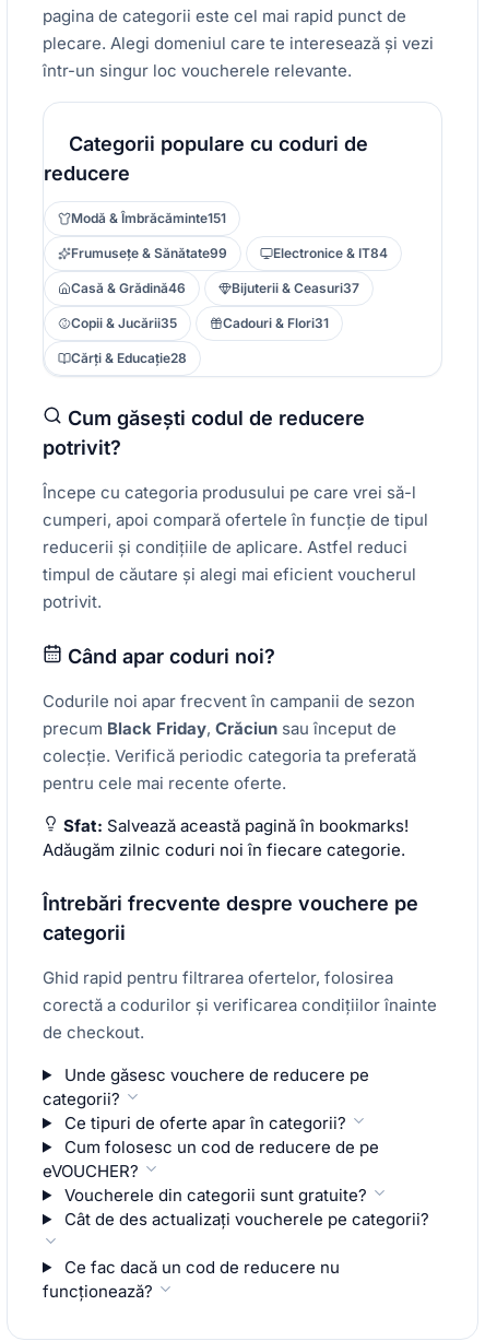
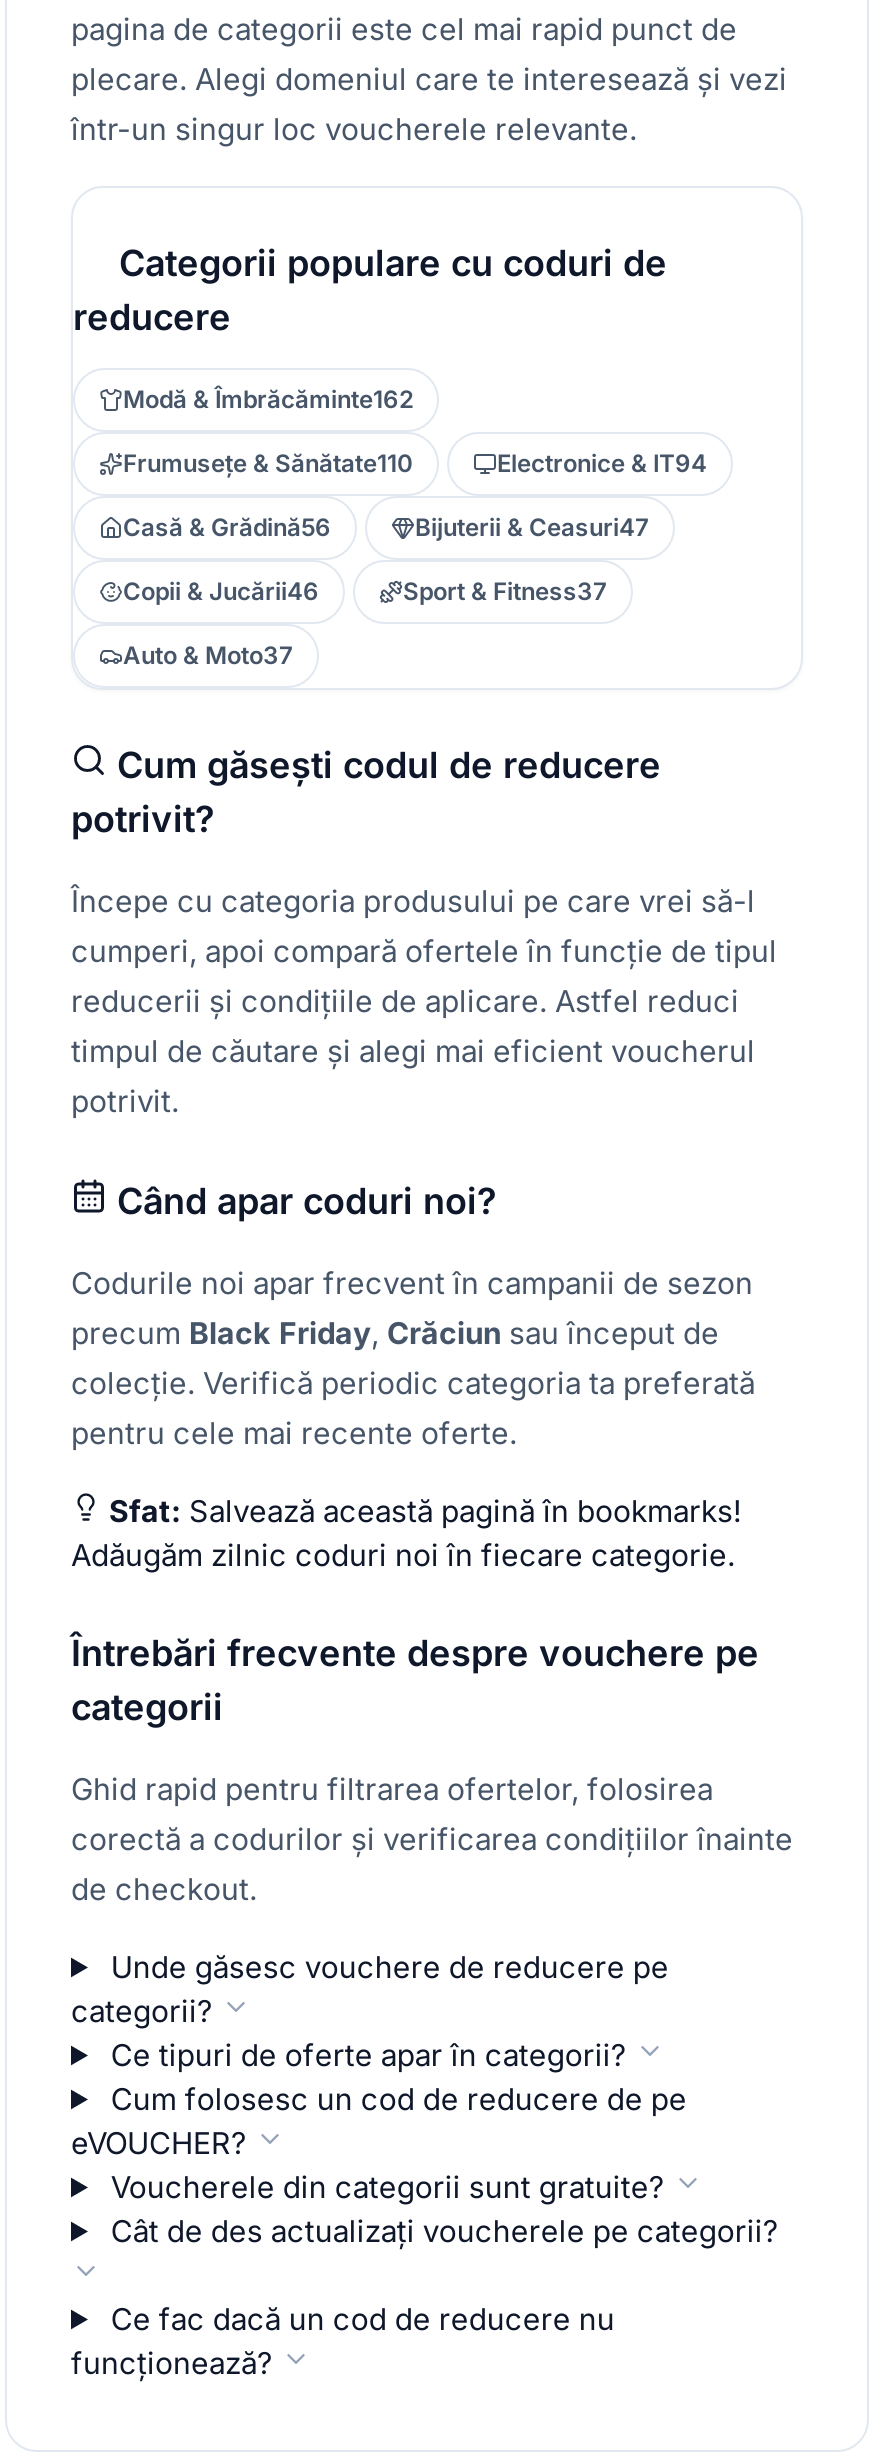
[71,210,226,226] Modă & Îmbrăcăminte151 -> [123,383,413,413] Modă & Îmbrăcăminte162
[71,244,388,261] Frumusețe & Sănătate99 | Electronice & IT84 -> [123,447,707,477] Frumusețe & Sănătate110 | Electronice & IT94
[71,279,359,296] Casă & Grădină46 | Bijuterii & Ceasuri37 -> [123,511,649,541] Casă & Grădină56 | Bijuterii & Ceasuri47
[71,314,329,331] Copii & Jucării35 | Cadouri & Flori31 -> [123,575,607,605] Copii & Jucării46 | Sport & Fitness37
[71,349,187,366] Cărți & Educație28 -> [123,639,293,669] Auto & Moto37

